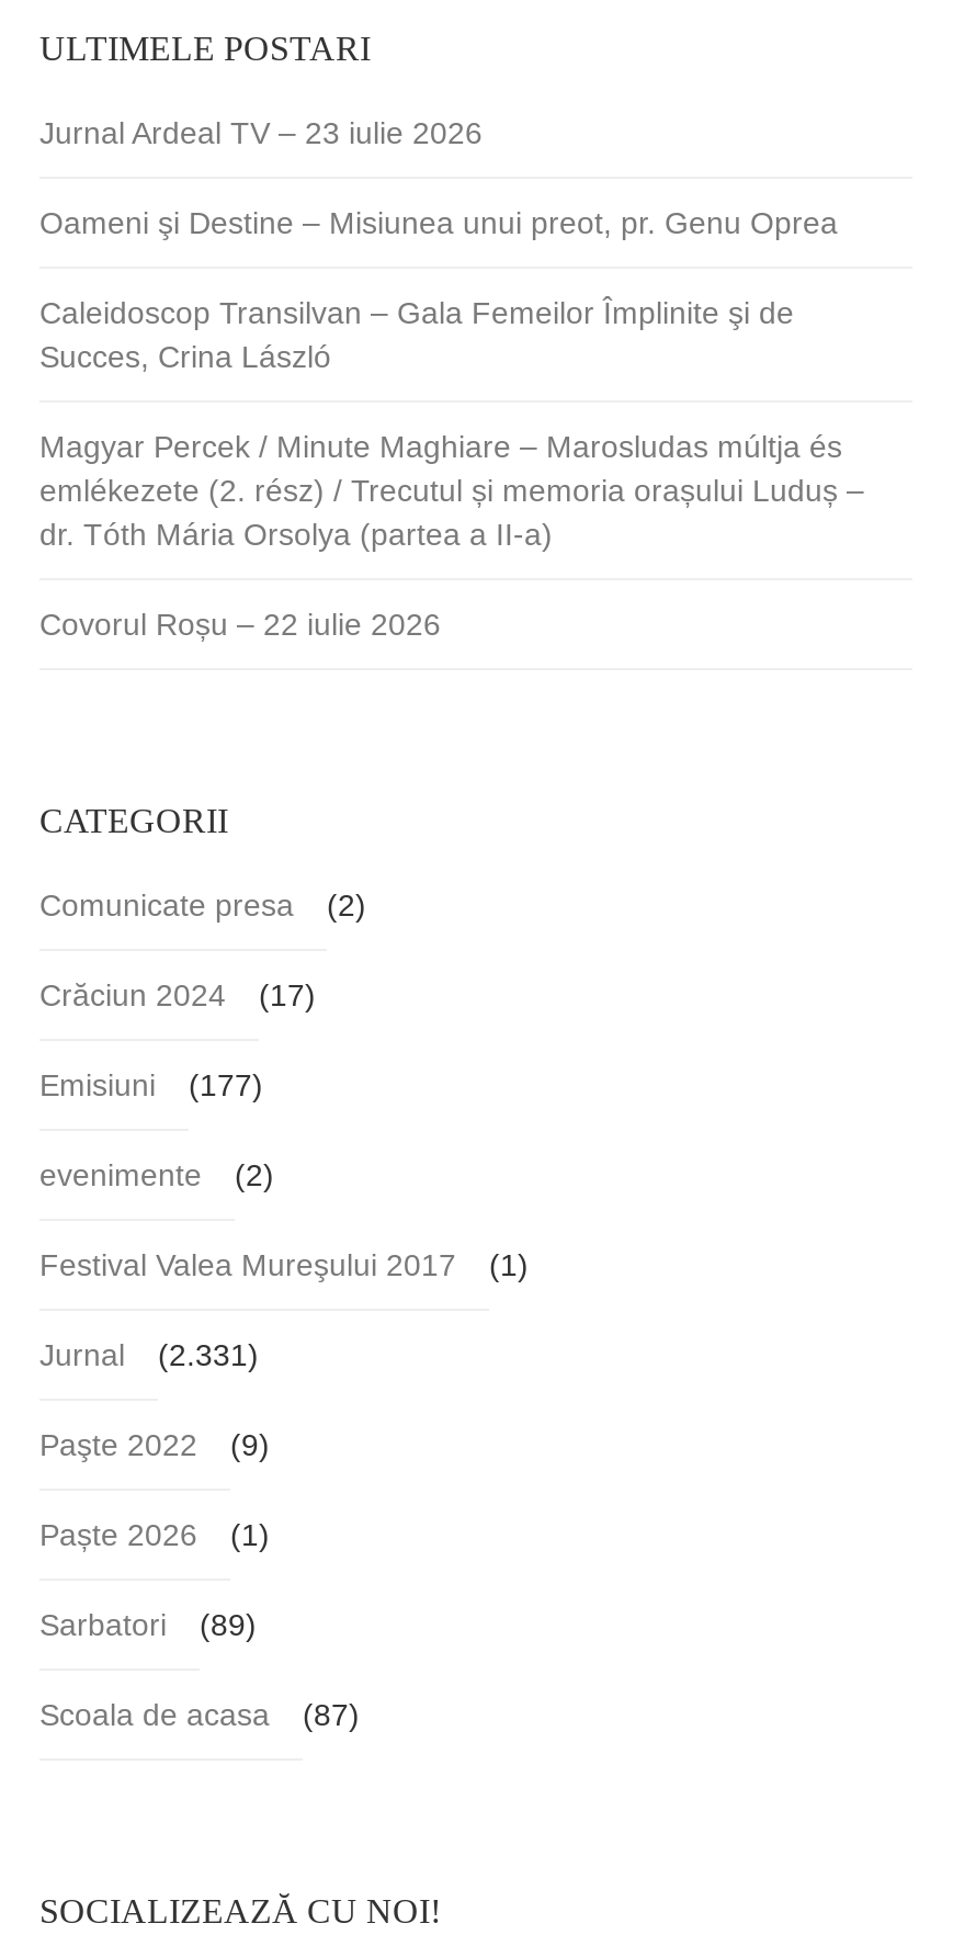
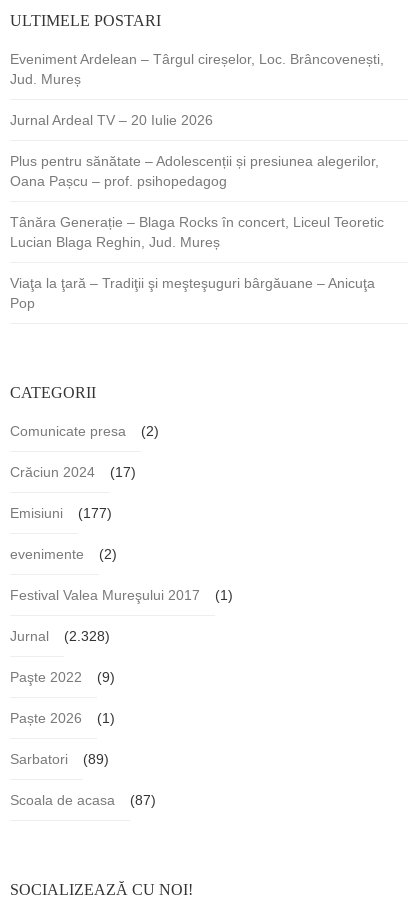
[39,116,483,151] Jurnal Ardeal TV – 23 iulie 2026 -> [10,51,384,87] Eveniment Ardelean – Târgul cireșelor, Loc. Brâncovenești, | Jud. Mureș
[39,206,847,241] Oameni şi Destine – Misiunea unui preot, pr. Genu Oprea -> [10,112,213,128] Jurnal Ardeal TV – 20 Iulie 2026
[39,296,794,375] Caleidoscop Transilvan – Gala Femeilor Împlinite şi de | Succes, Crina László -> [10,153,379,189] Plus pentru sănătate – Adolescenții și presiunea alegerilor, | Oana Pașcu – prof. psihopedagog
[39,429,864,552] Magyar Percek / Minute Maghiare – Marosludas múltja és | emlékezete (2. rész) / Trecutul și memoria orașului Luduș – | dr. Tóth Mária Orsolya (partea a II-a) -> [10,214,384,250] Tânăra Generație – Blaga Rocks în concert, Liceul Teoretic | Lucian Blaga Reghin, Jud. Mureș
[39,607,441,642] Covorul Roșu – 22 iulie 2026 -> [10,275,375,311] Viaţa la ţară – Tradiţii şi meşteşuguri bârgăuane – Anicuţa | Pop
[39,1338,259,1373] Jurnal (2.331) -> [10,628,110,644] Jurnal (2.328)

